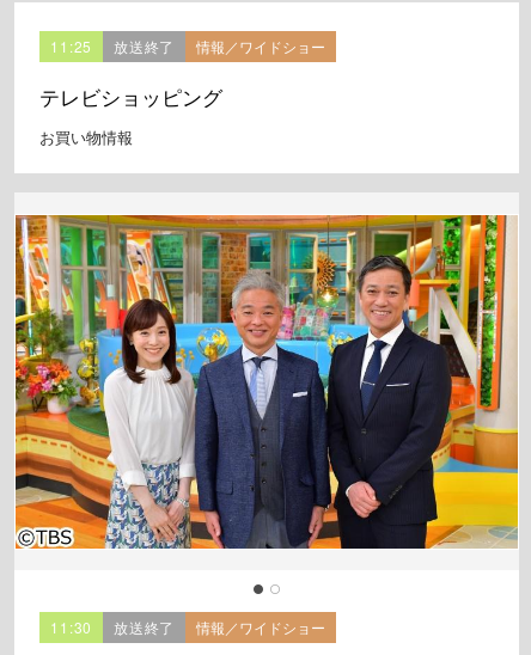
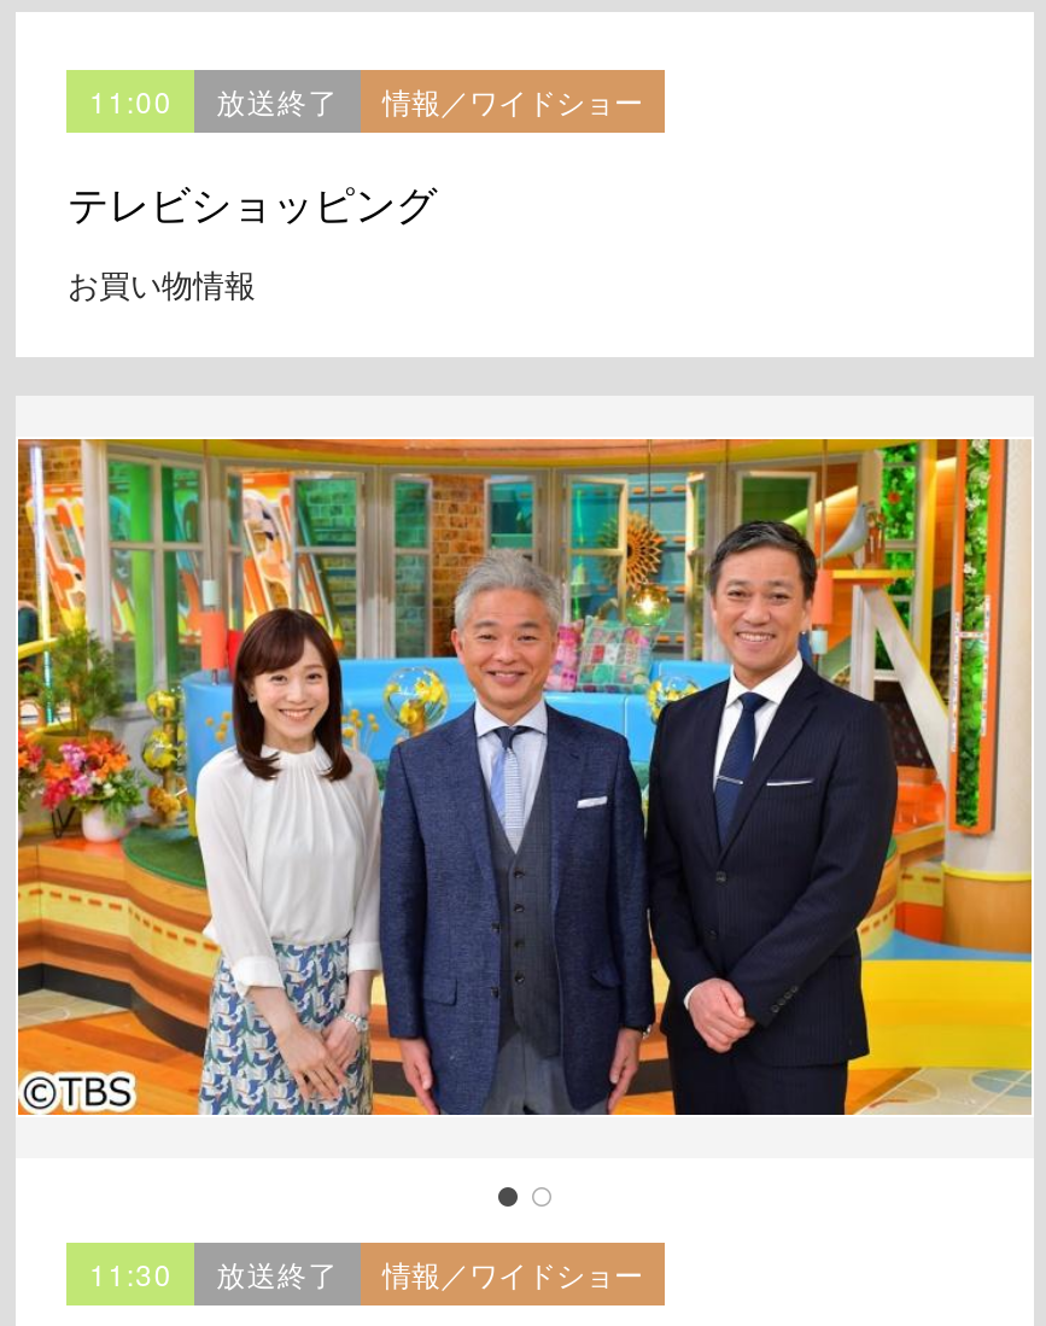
[51,36,325,56] 11:25 放送終了 情報／ワイドショー -> [89,78,643,119] 11:00 放送終了 情報／ワイドショー

